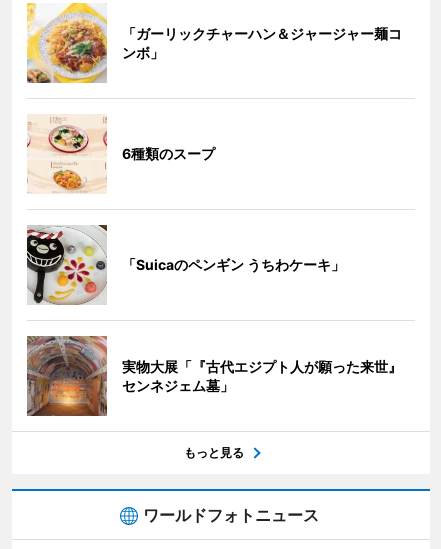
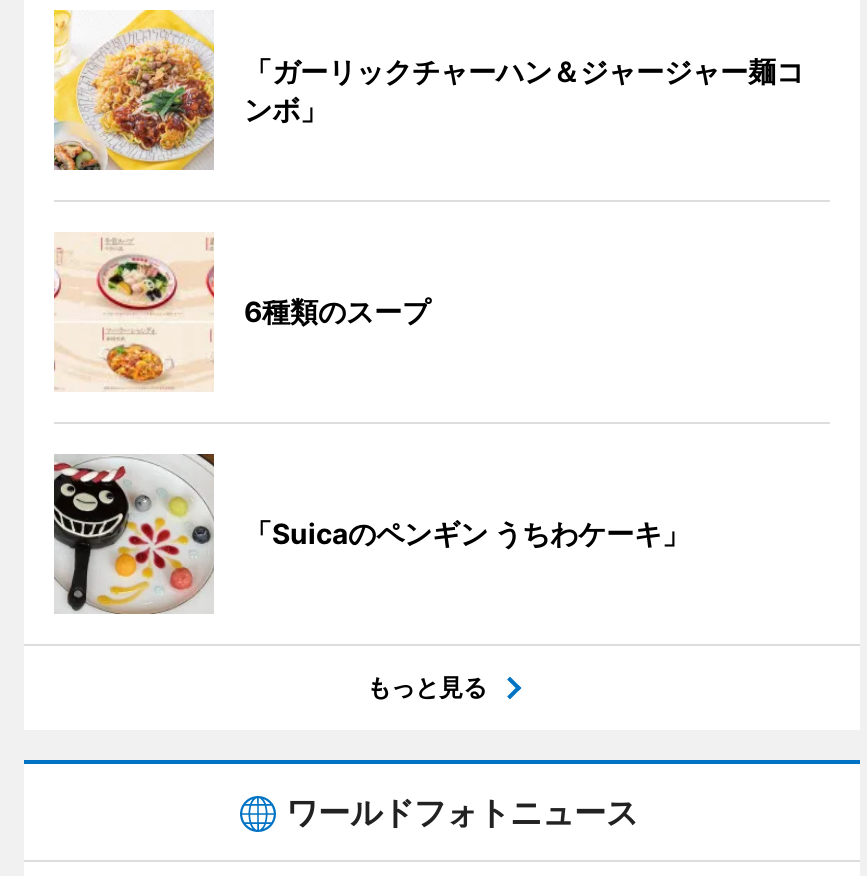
[26,335,402,417] [image] | 実物大展「『古代エジプト人が願った来世』 | センネジェム墓」 -> none

